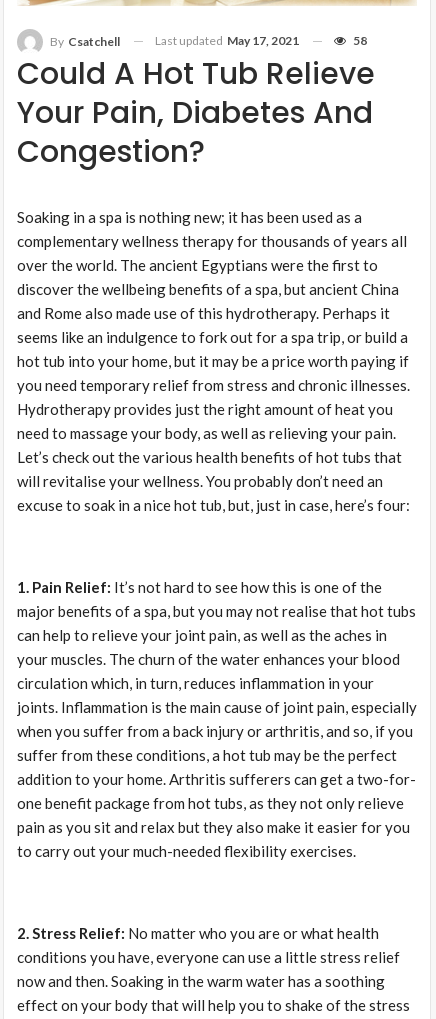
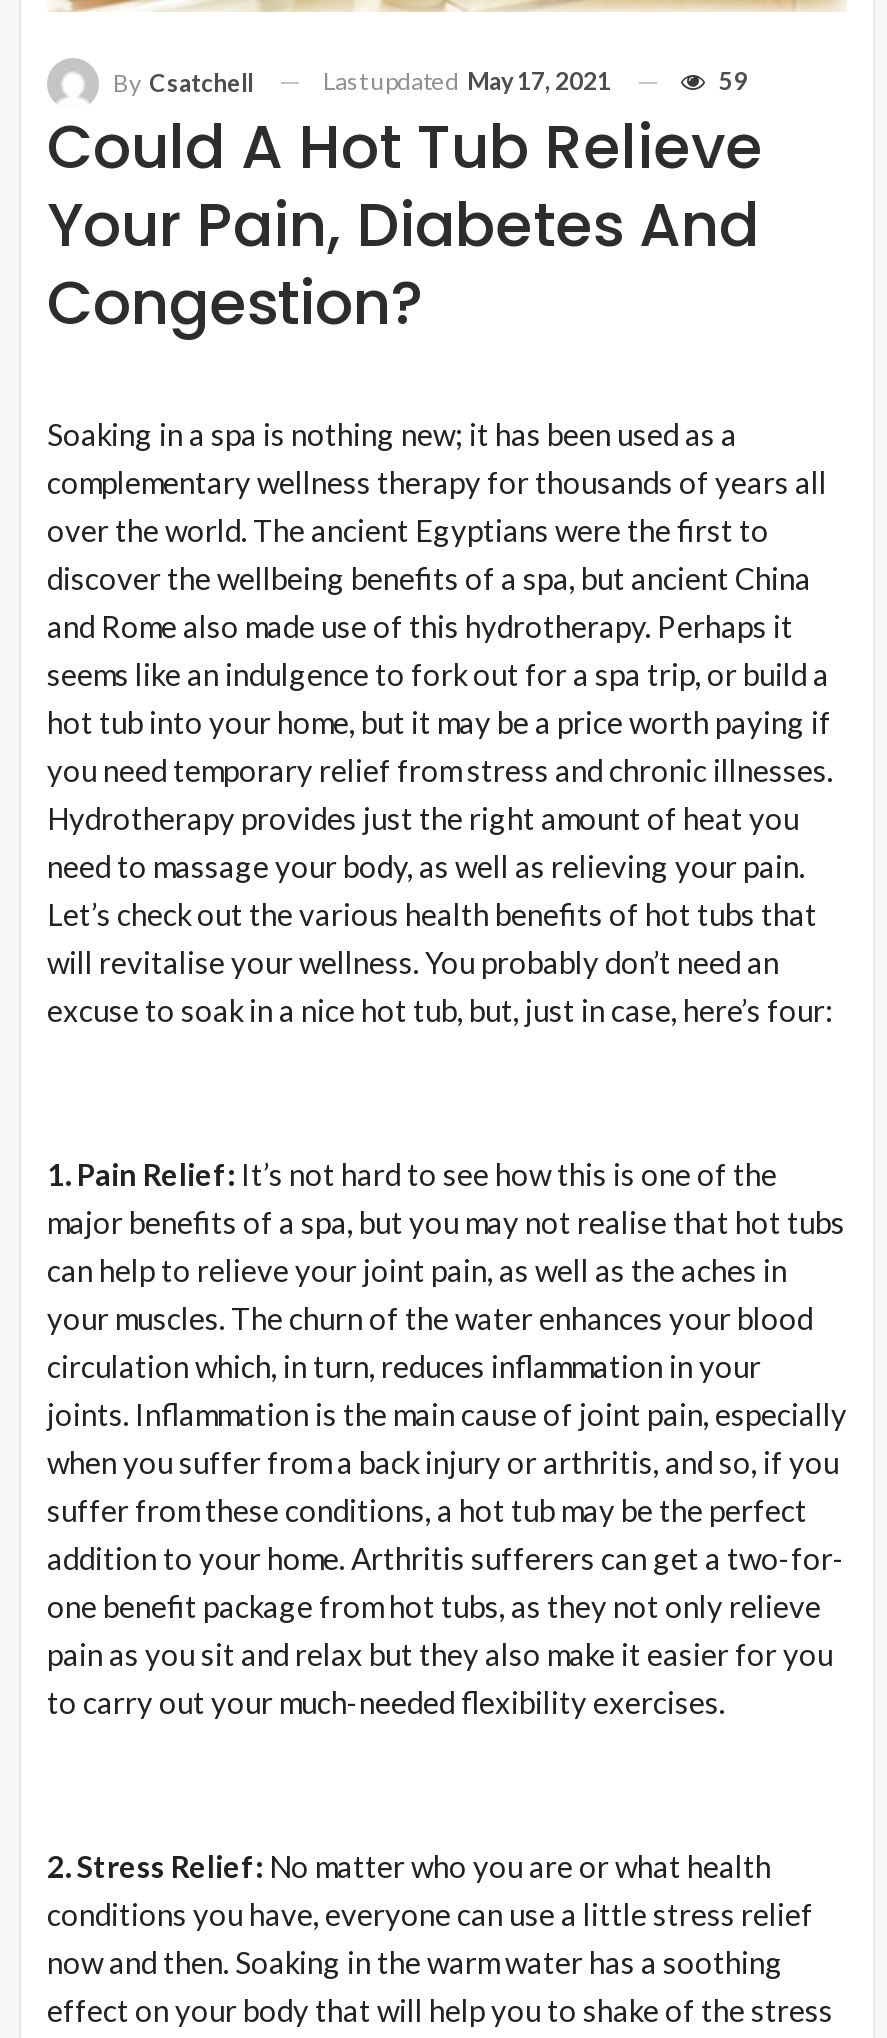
[353,33,367,48] 58 -> [719,66,747,96] 59

